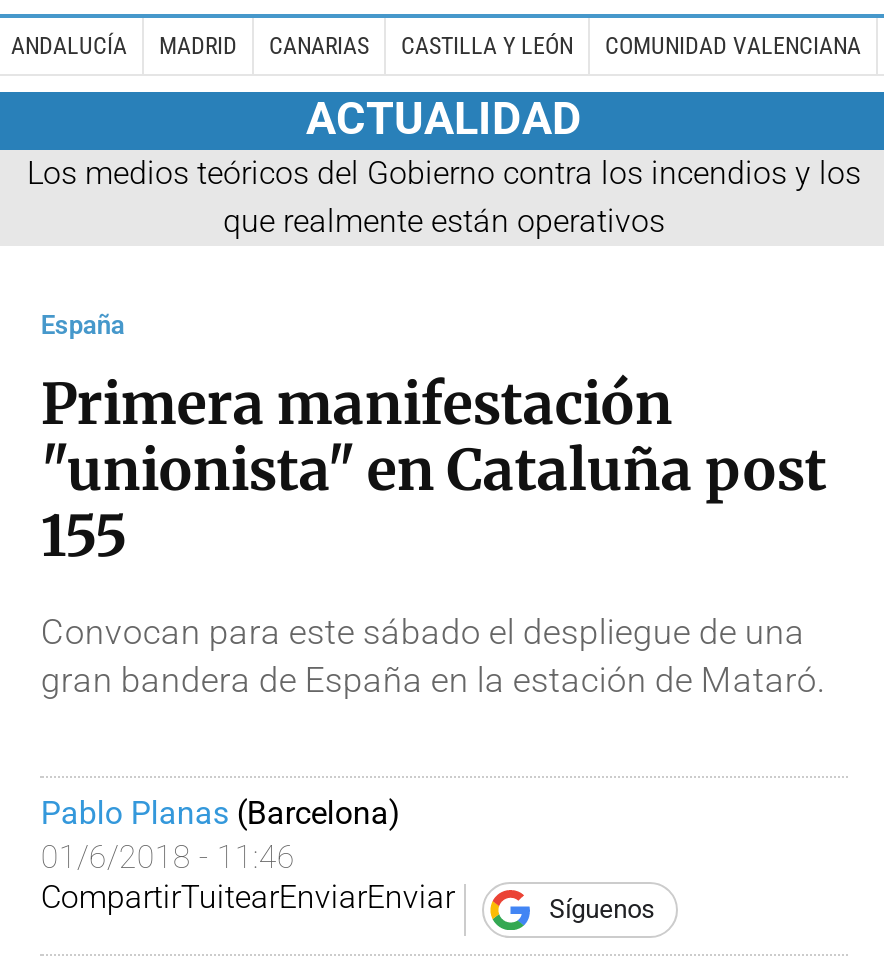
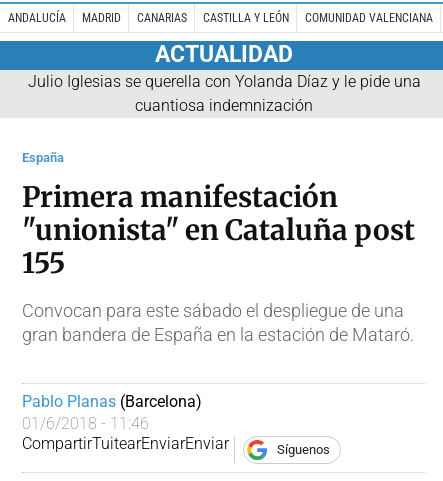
[27,153,861,239] Los medios teóricos del Gobierno contra los incendios y los | que realmente están operativos -> [27,72,420,115] Julio Iglesias se querella con Yolanda Díaz y le pide una | cuantiosa indemnización

